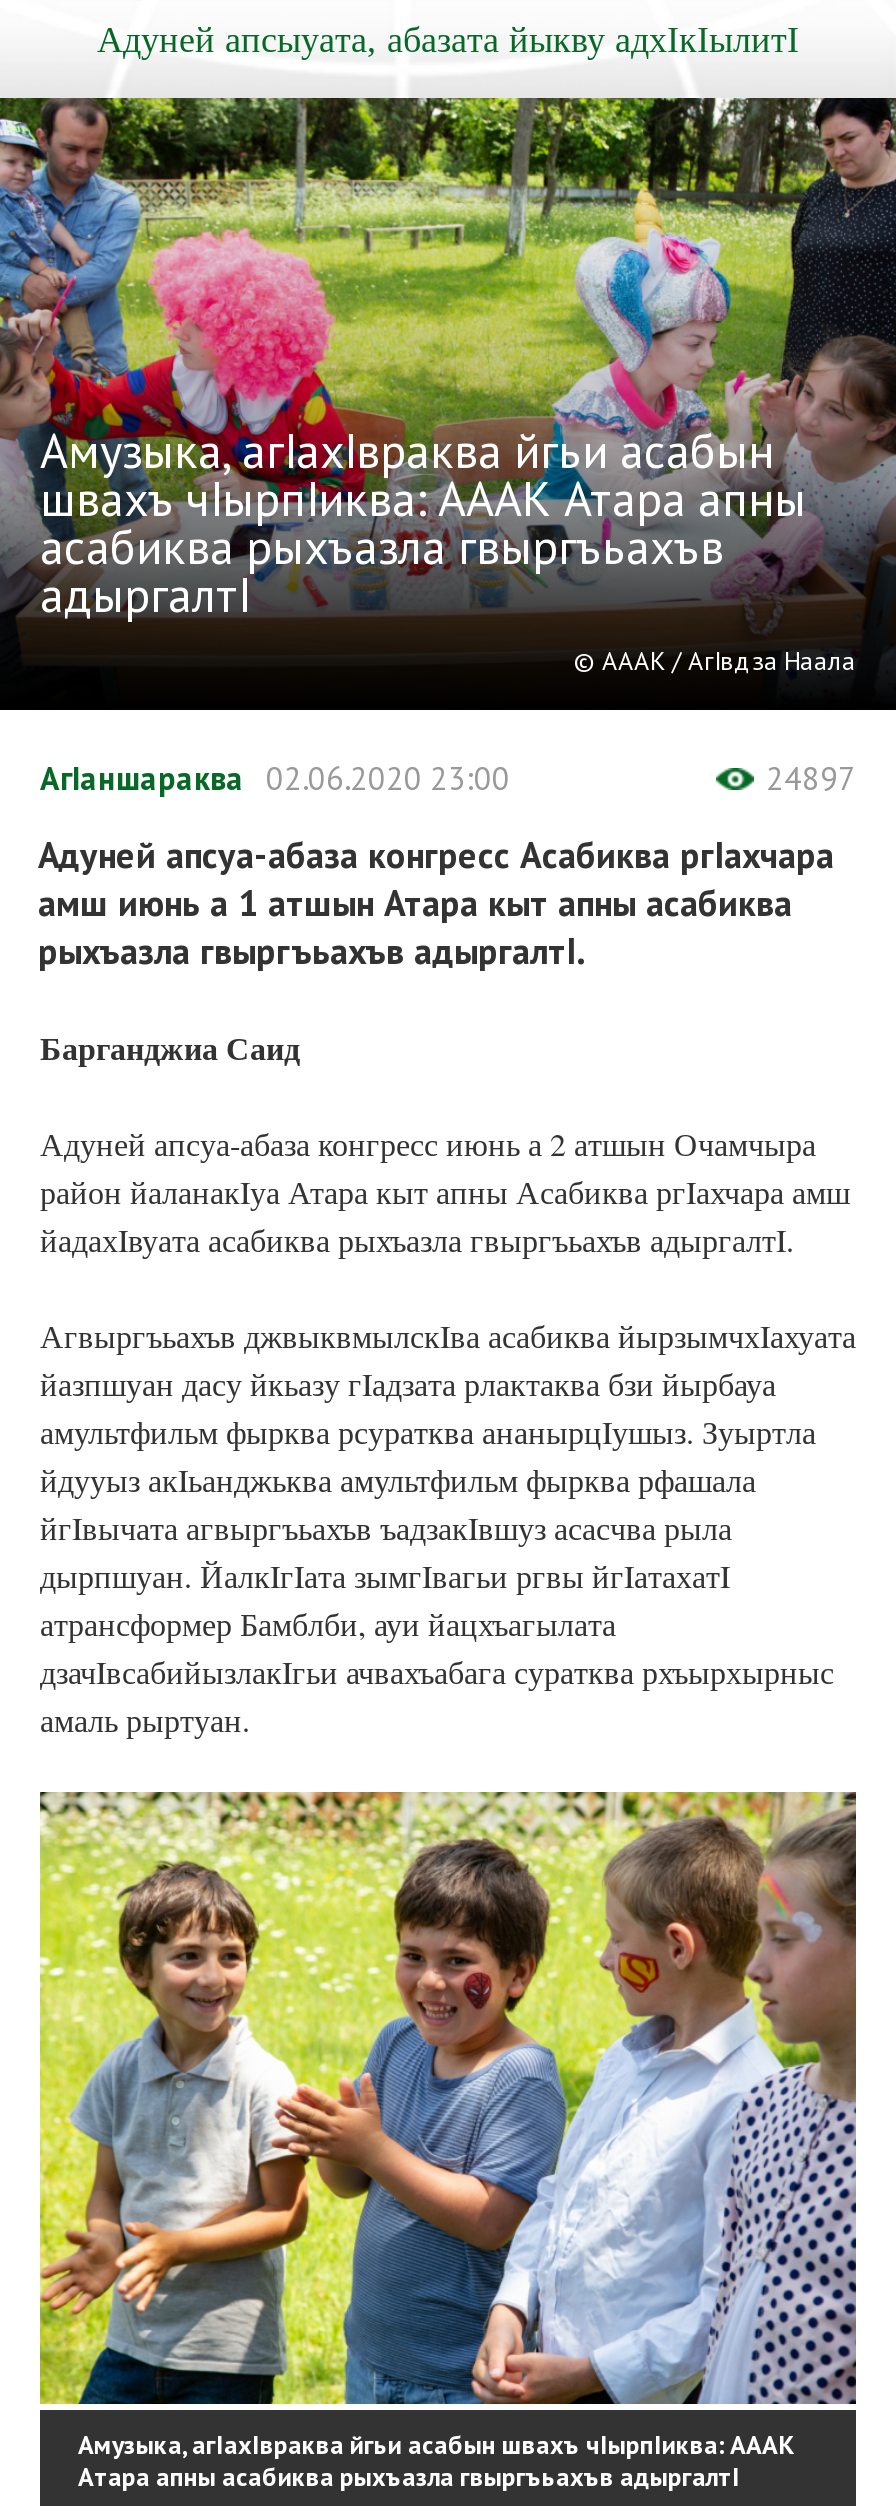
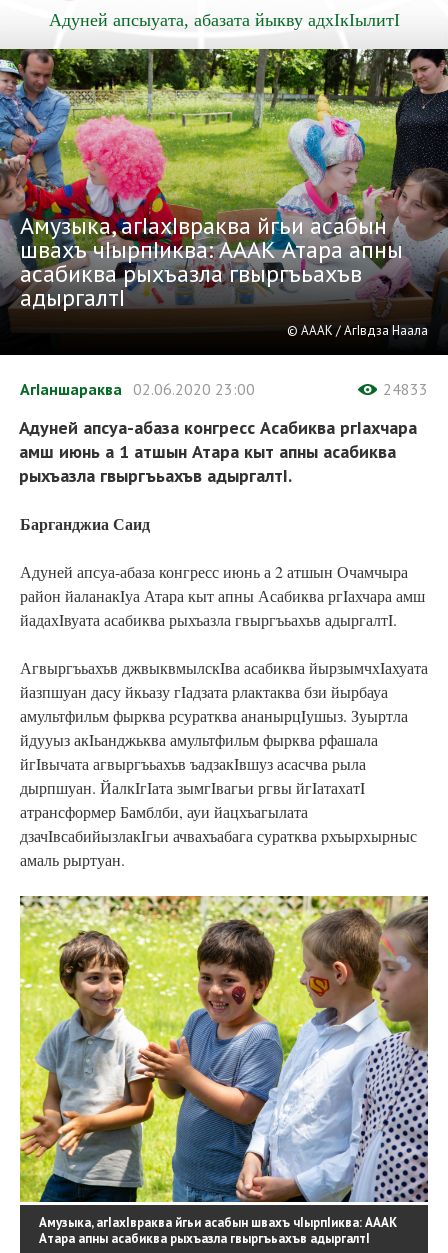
[766,758,856,798] 24897 -> [383,379,428,399] 24833

